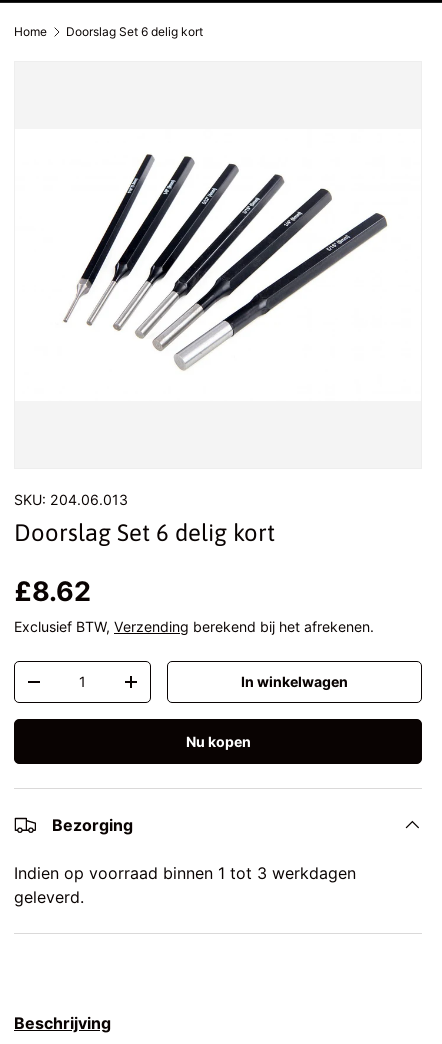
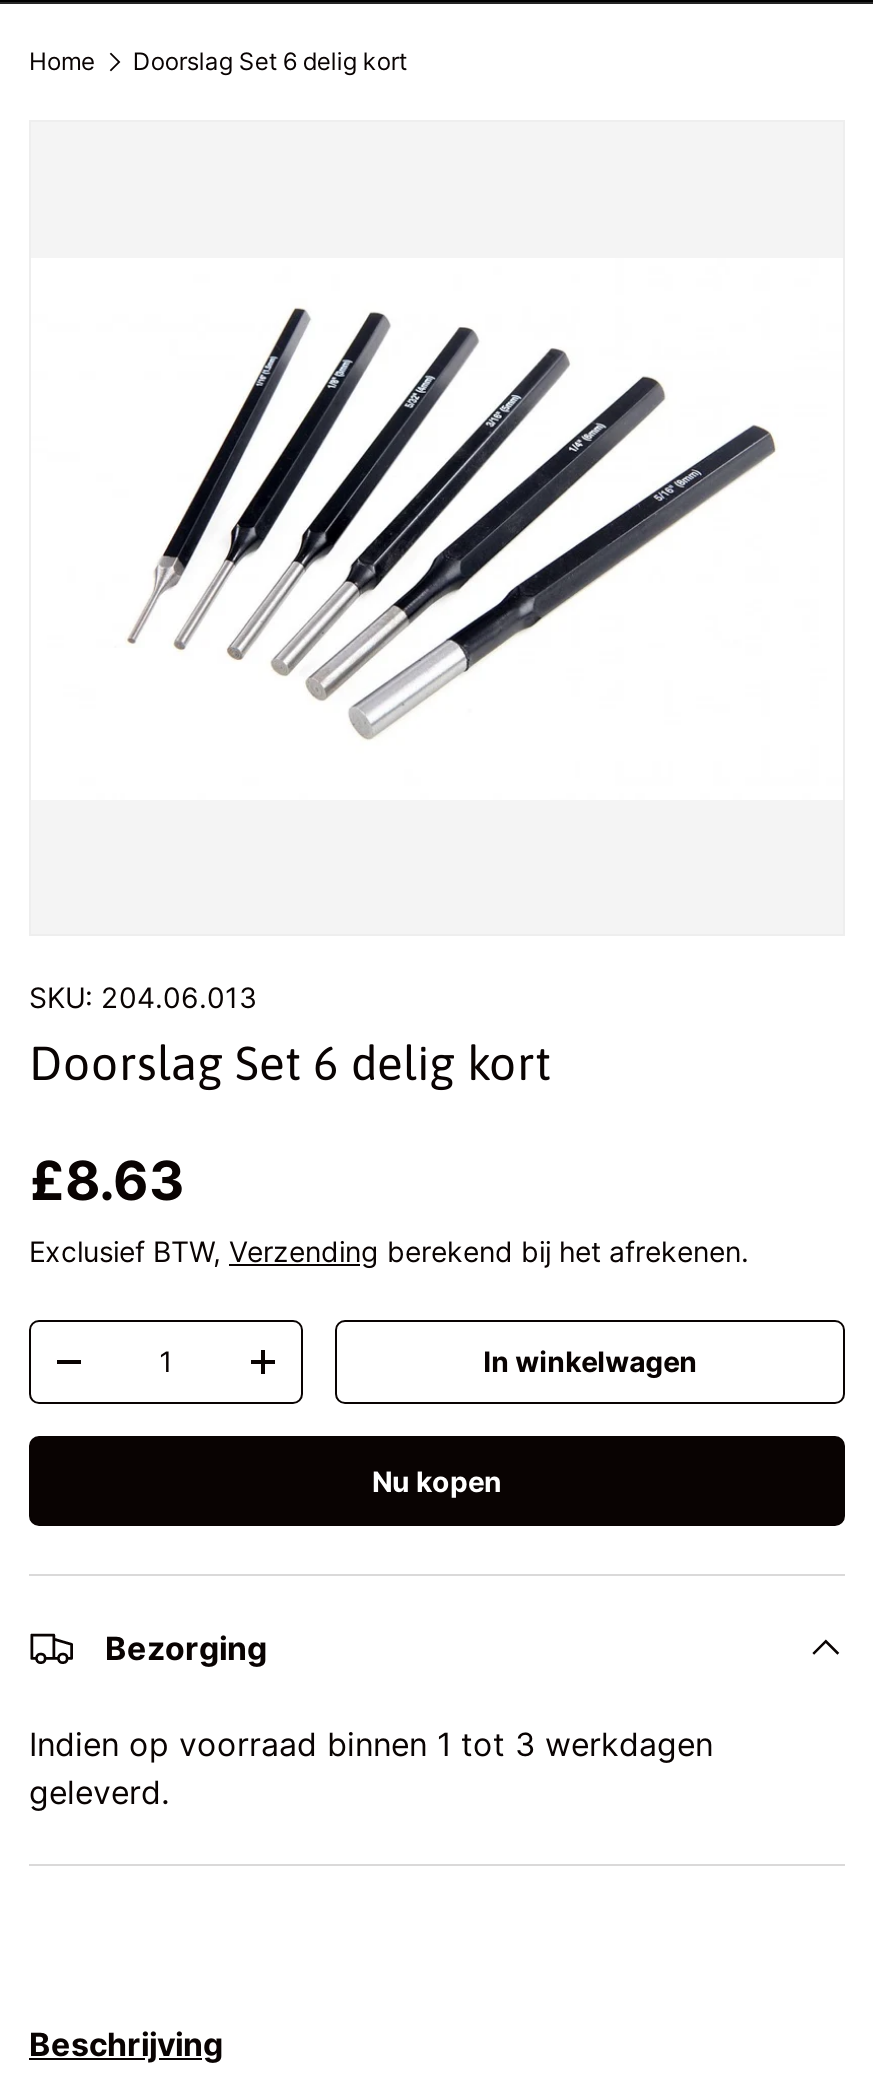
[14,575,91,608] £8.62 -> [29,1148,185,1214] £8.63

